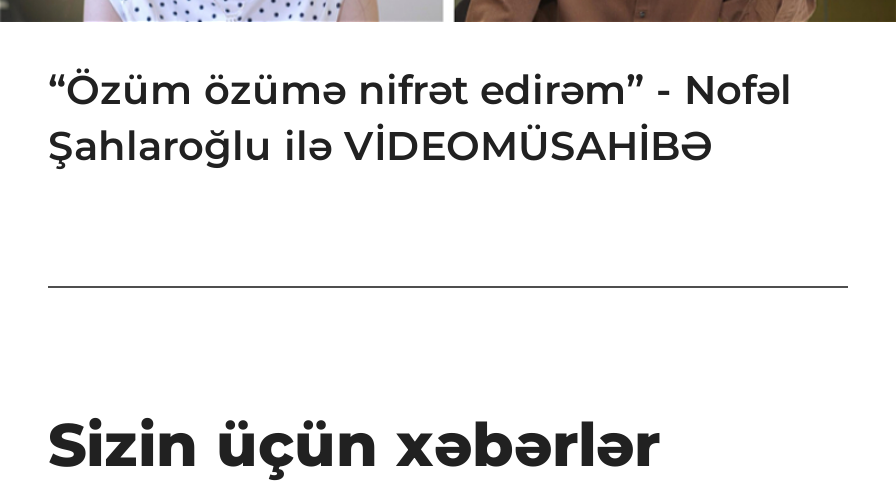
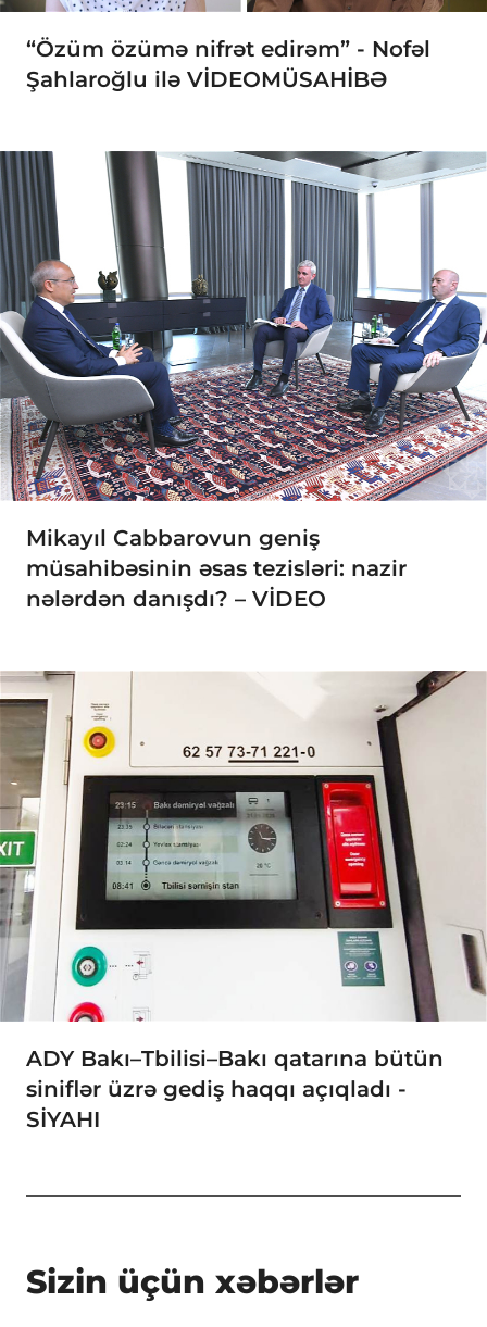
none -> [3,150,484,612] [image] | Mikayıl Cabbarovun geniş | müsahibəsinin əsas tezisləri: nazir | nələrdən danışdı? – VİDEO
none -> [3,669,484,1132] [image] | ADY Bakı–Tbilisi–Bakı qatarına bütün | siniflər üzrə gediş haqqı açıqladı - | SİYAHI

